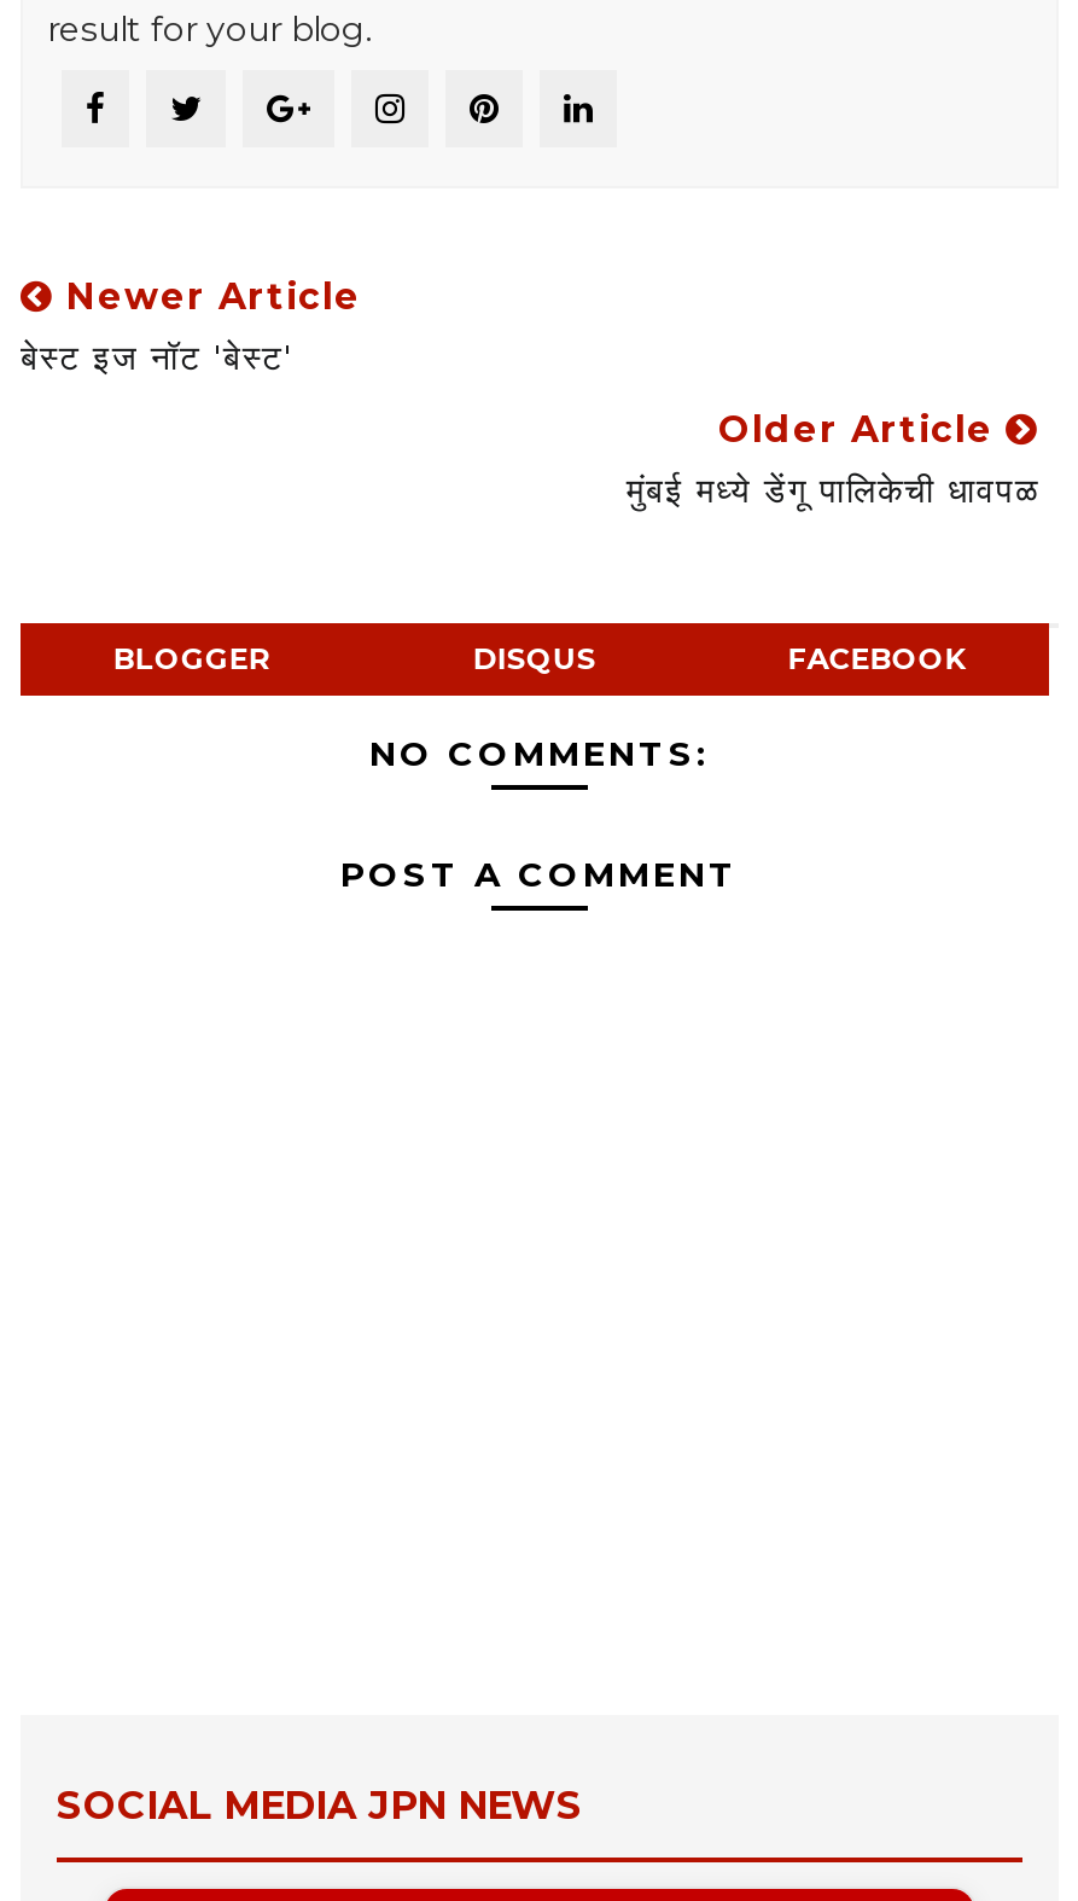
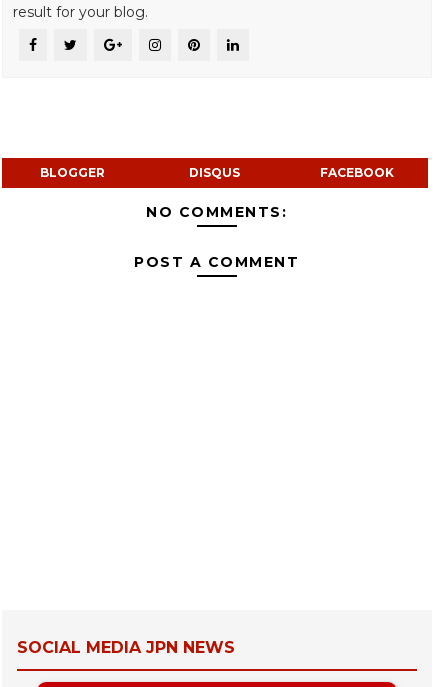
[21,272,1039,512] Newer Article | बेस्ट इज नॉट 'बेस्ट' | Older Article | मुंबई मध्ये डेंगू पालिकेची धावपळ -> none

